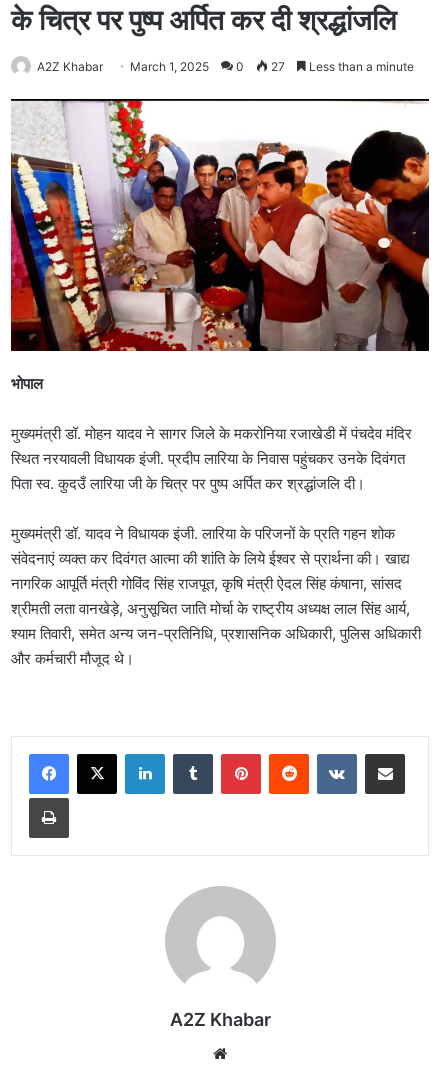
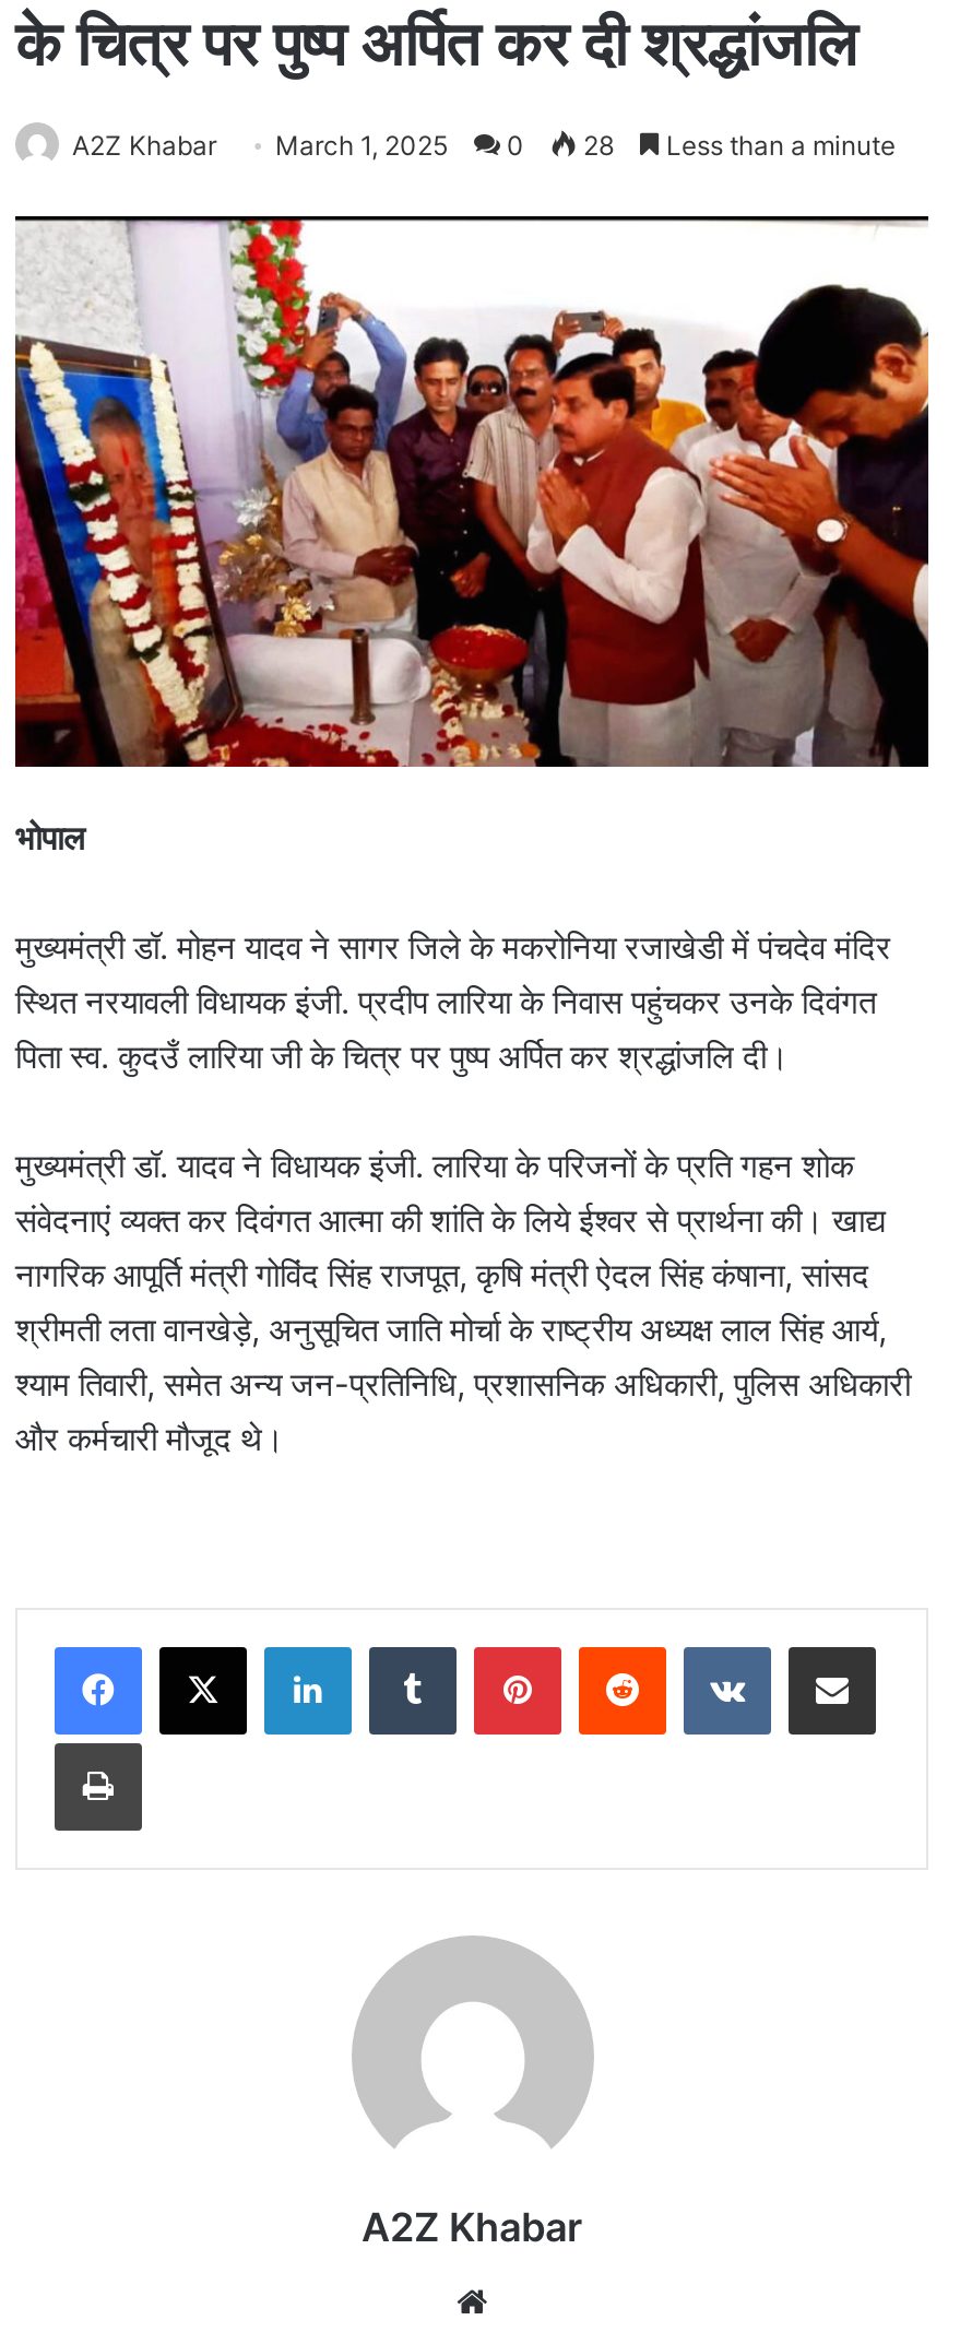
[37,59,414,74] A2Z Khabar March 1, 2025 0 27 Less than a minute -> [72,130,896,162] A2Z Khabar March 1, 2025 0 28 Less than a minute

